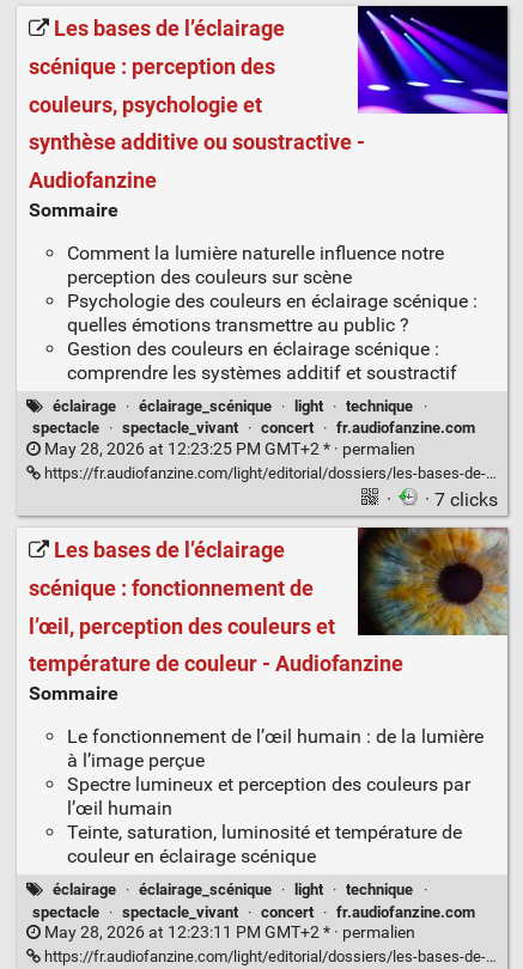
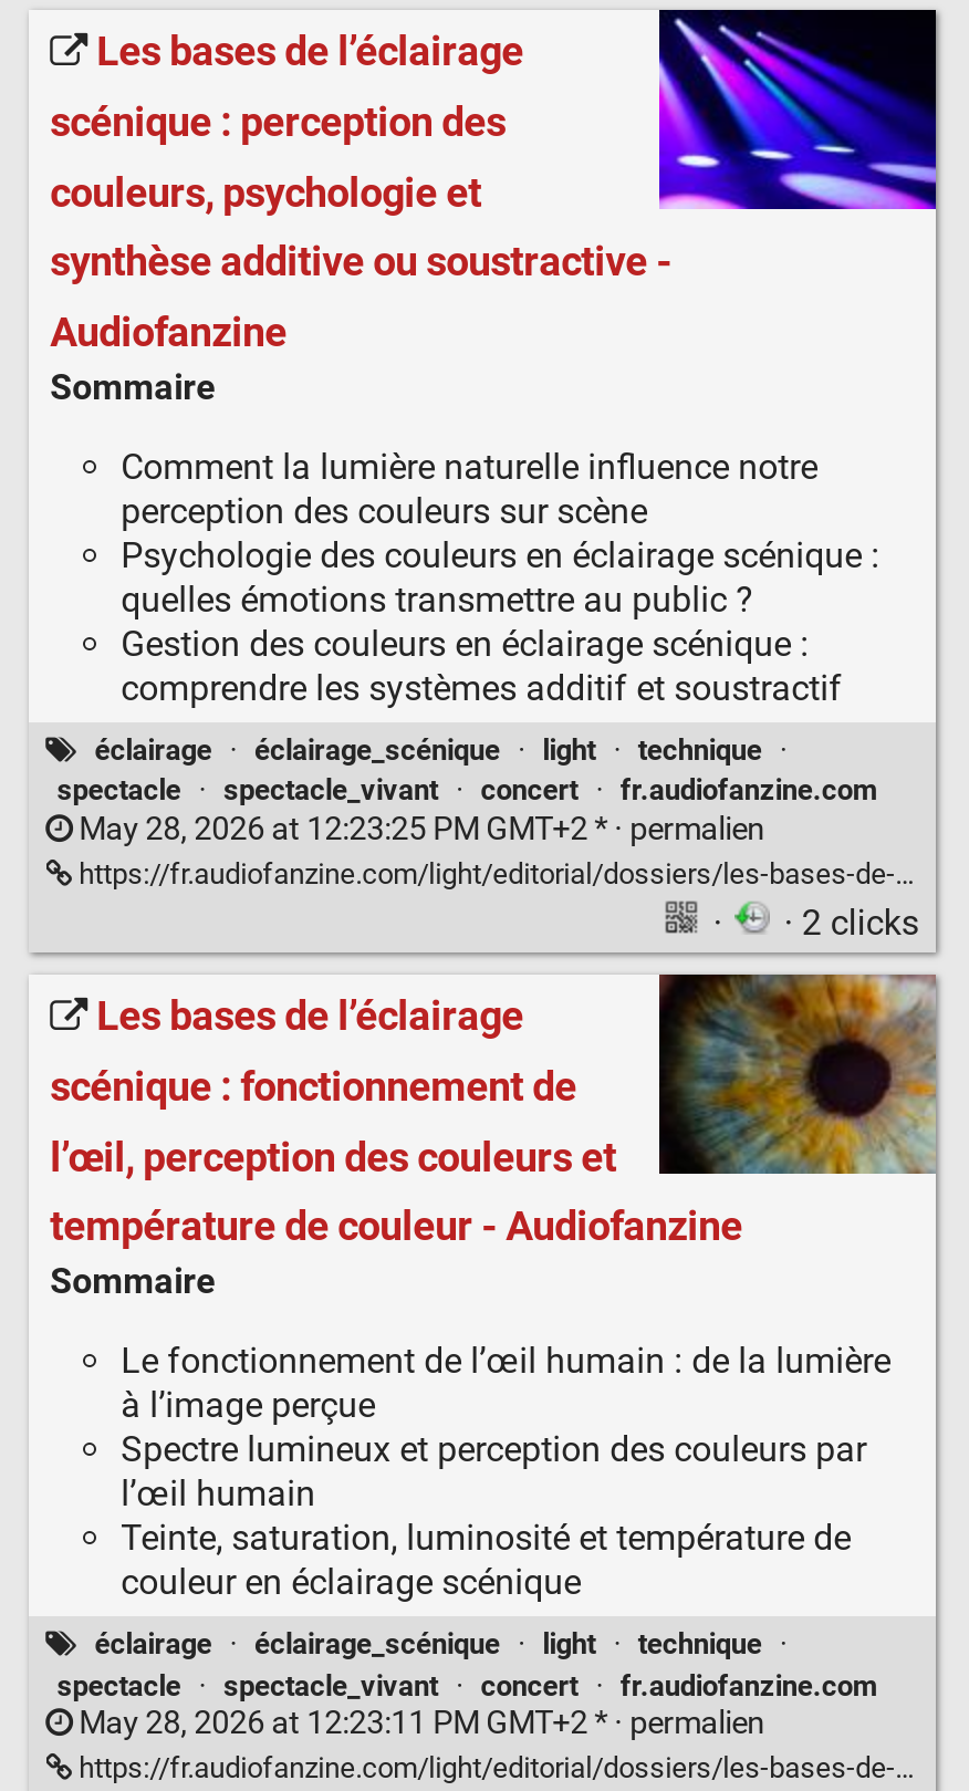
[425,488,498,510] · 7 clicks -> [784,901,919,943] · 2 clicks

